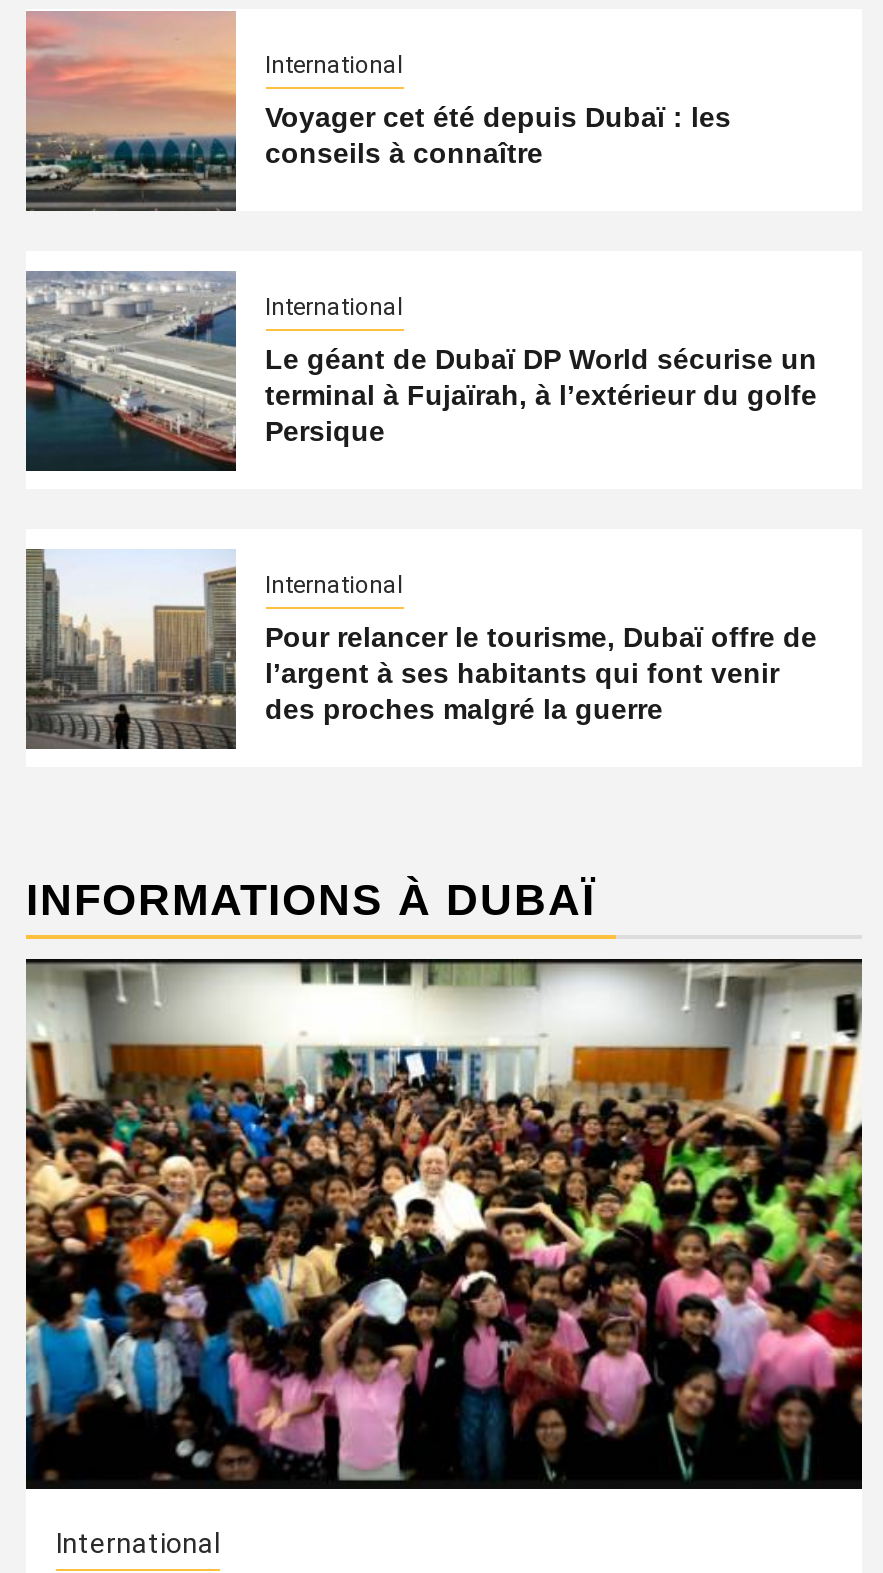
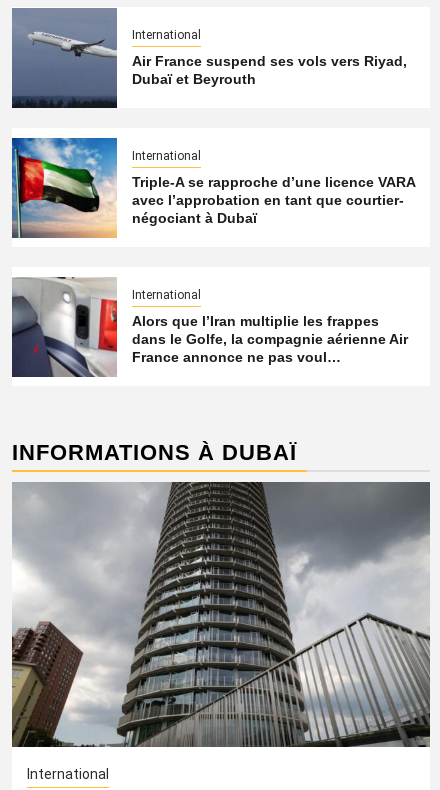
[26,11,731,211] [image] | Voyager cet été depuis Dubaï : les | conseils à connaître -> [11,8,406,107] [image] | Air France suspend ses vols vers Riyad, | Dubaï et Beyrouth
[24,271,817,473] [image] | Le géant de Dubaï DP World sécurise un | terminal à Fujaïrah, à l’extérieur du golfe | Persique -> [11,137,414,239] [image] | Triple-A se rapproche d’une licence VARA | avec l’approbation en tant que courtier- | négociant à Dubaï
[26,549,817,749] [image] | Pour relancer le tourisme, Dubaï offre de | l’argent à ses habitants qui font venir | des proches malgré la guerre -> [12,276,407,377] [image] | Alors que l’Iran multiplie les frappes | dans le Golfe, la compagnie aérienne Air | France annonce ne pas voul…
[24,957,864,1491] [image] -> [12,481,431,748] [image]

